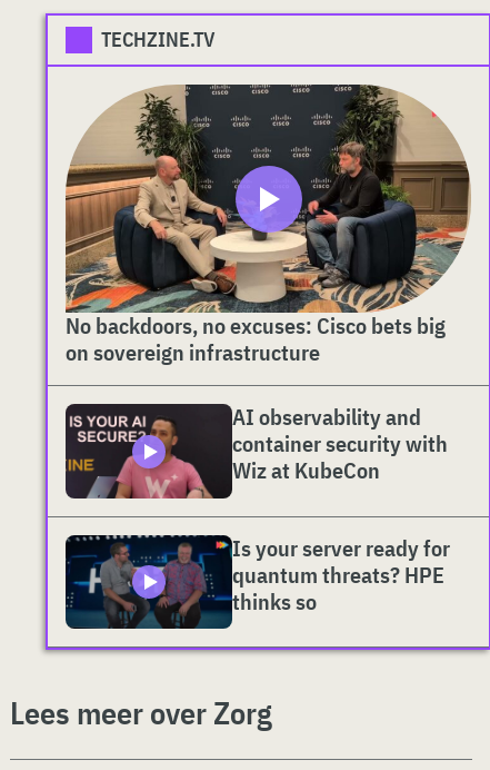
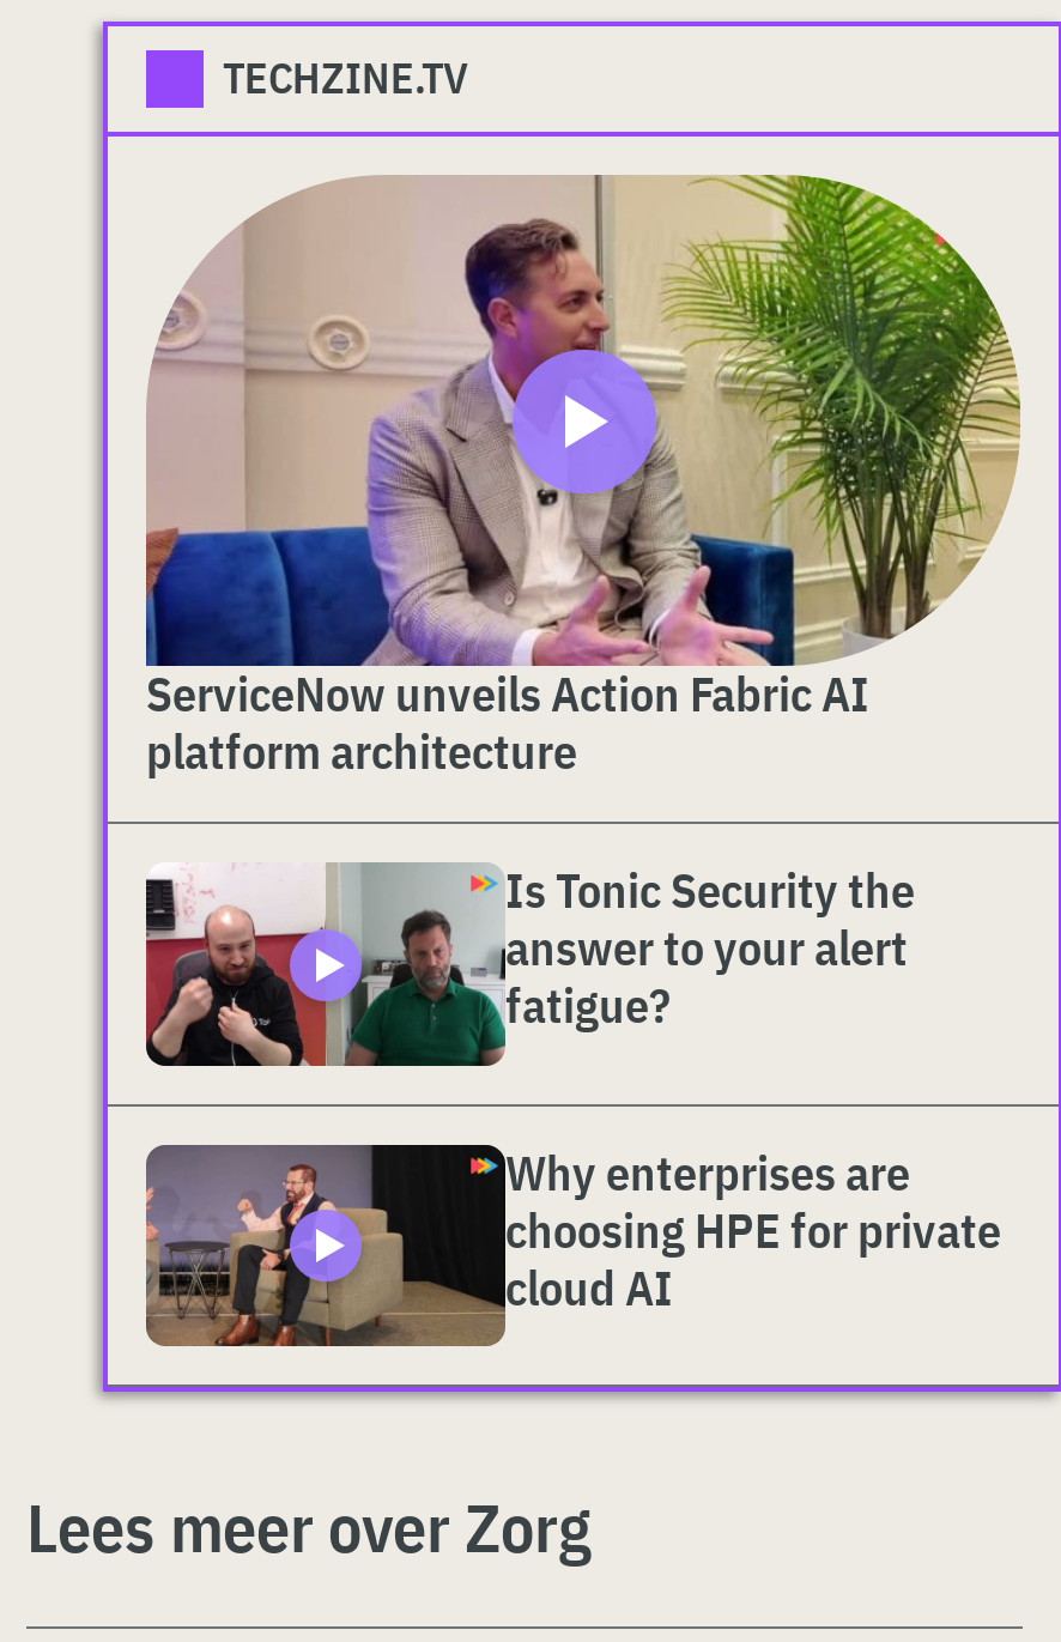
[66,83,470,368] [image] | No backdoors, no excuses: Cisco bets big | on sovereign infrastructure -> [144,172,1020,784] [image] | ServiceNow unveils Action Fabric AI | platform architecture
[64,402,448,500] [image] | AI observability and | container security with | Wiz at KubeCon -> [144,858,915,1068] [image] | Is Tonic Security the | answer to your alert | fatigue?
[64,533,450,630] [image] | Is your server ready for | quantum threats? HPE | thinks so -> [144,1139,1001,1349] [image] | Why enterprises are | choosing HPE for private | cloud AI

